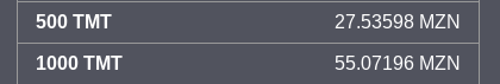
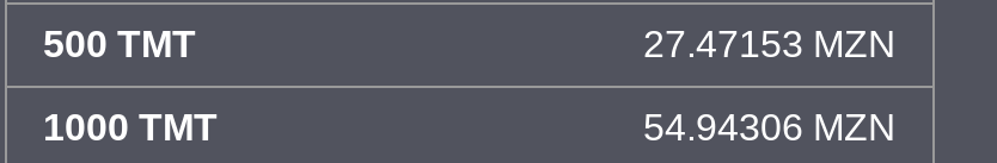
[335,12,461,32] 27.53598 MZN -> [643,24,897,64] 27.47153 MZN
[335,53,461,73] 55.07196 MZN -> [643,107,897,148] 54.94306 MZN

